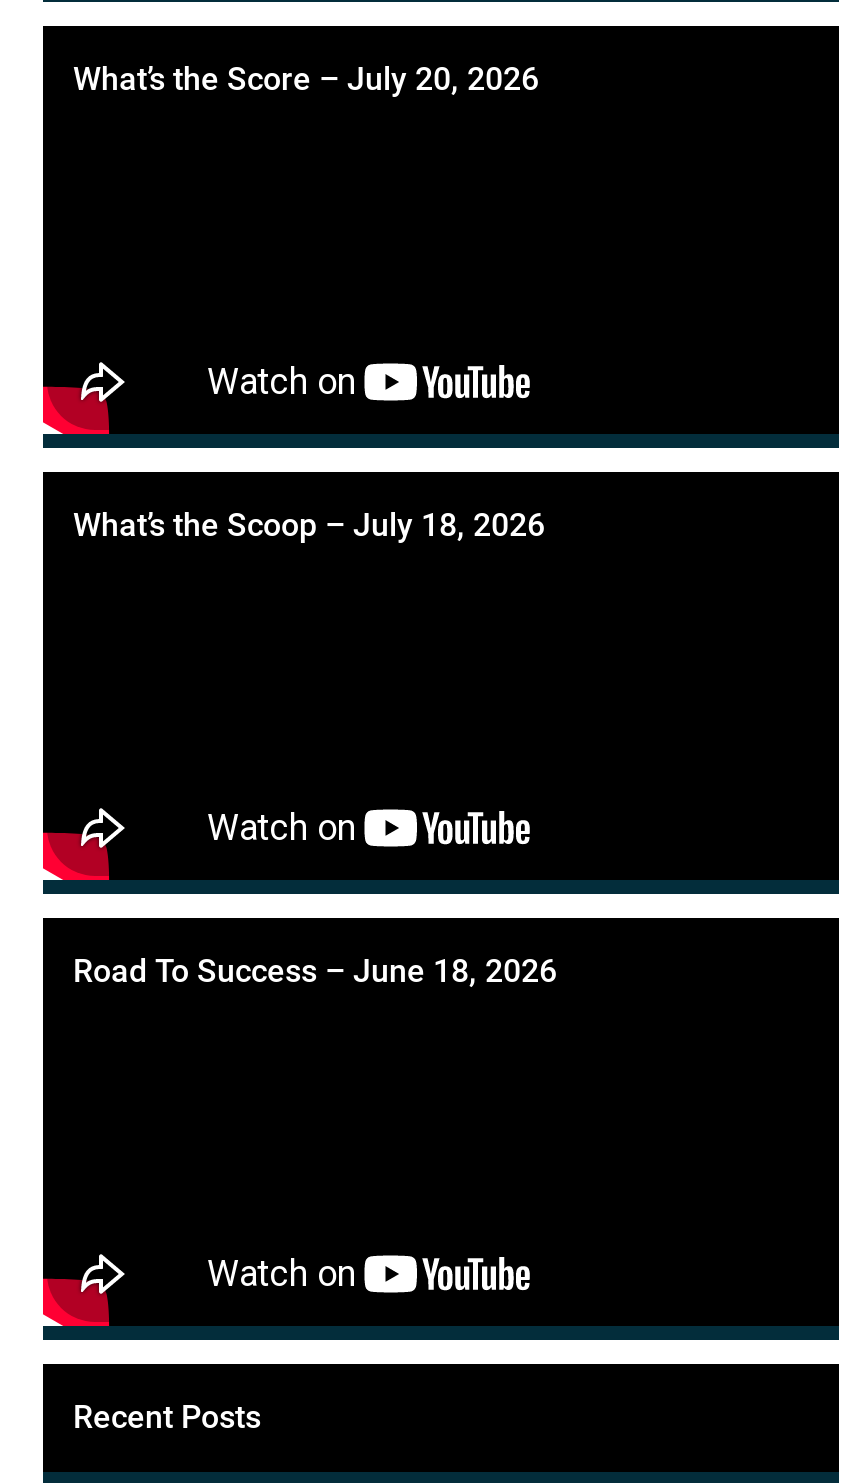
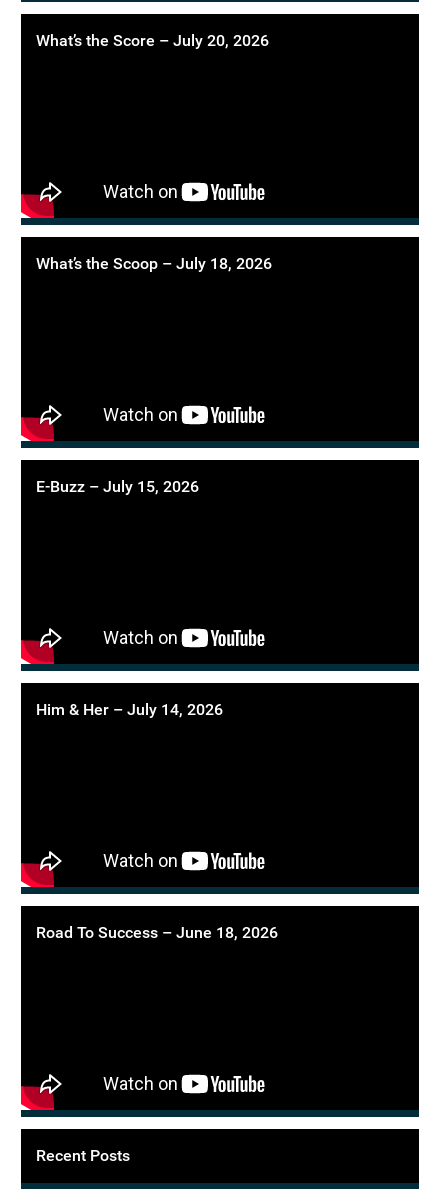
none -> [36,477,199,496] E-Buzz – July 15, 2026
none -> [36,700,223,719] Him & Her – July 14, 2026

